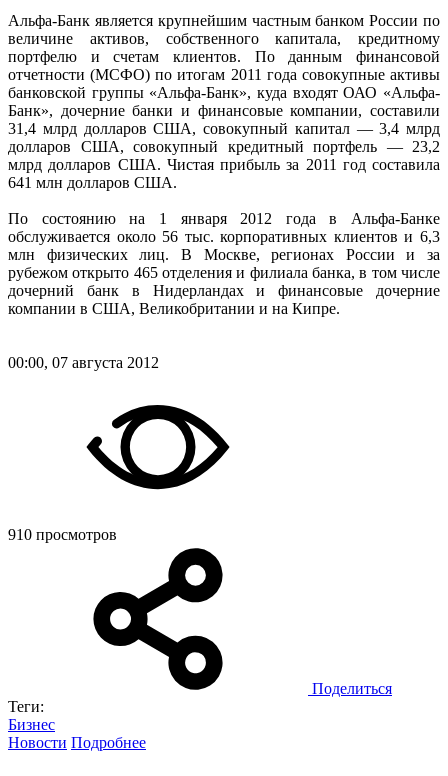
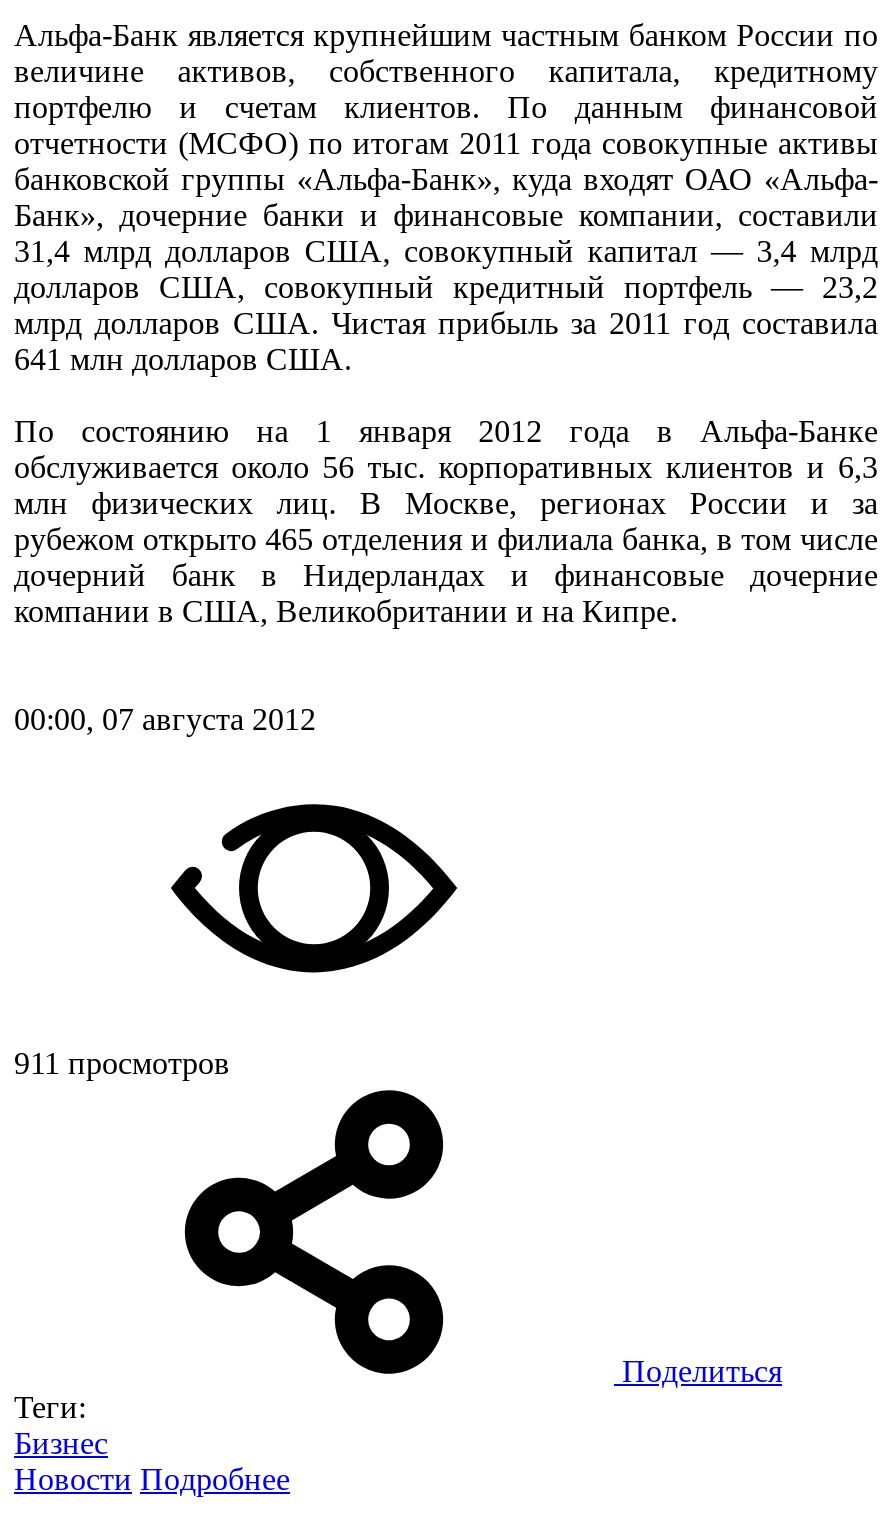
[8,526,117,543] 910 просмотров -> [14,1046,230,1080] 911 просмотров

